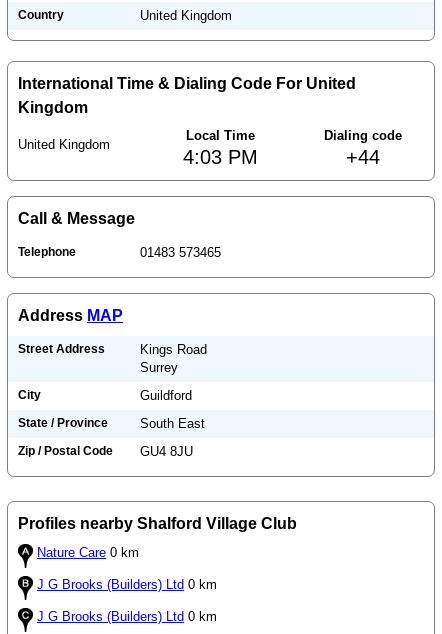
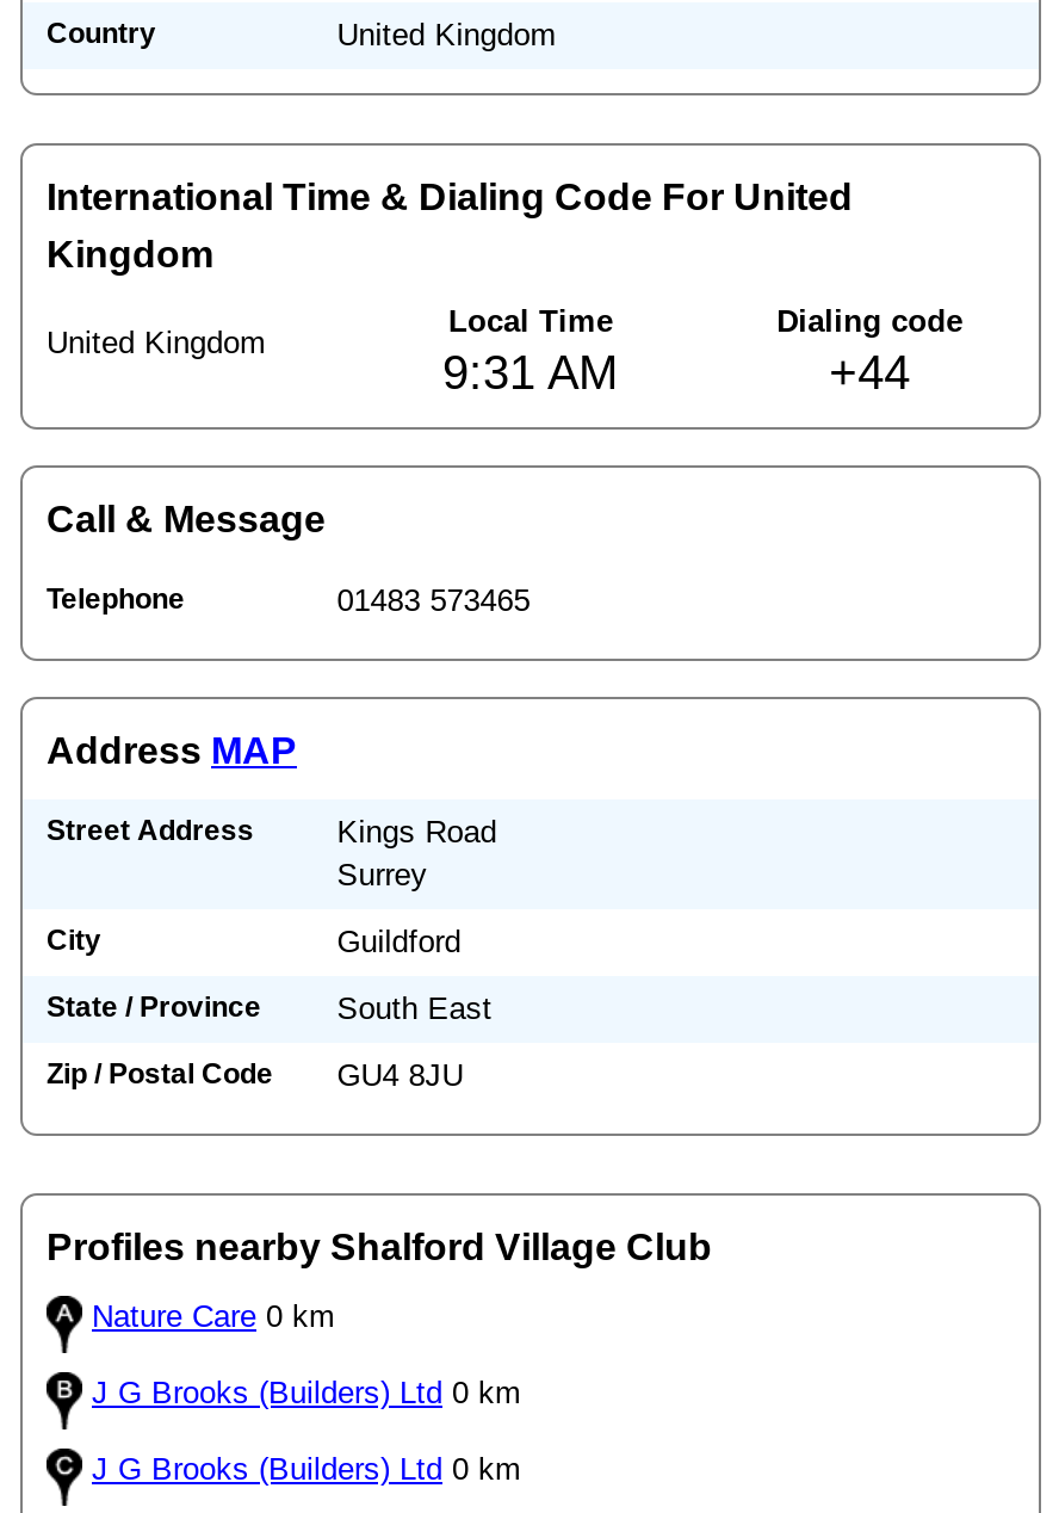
[183,146,258,168] 4:03 PM -> [442,346,619,399] 9:31 AM

